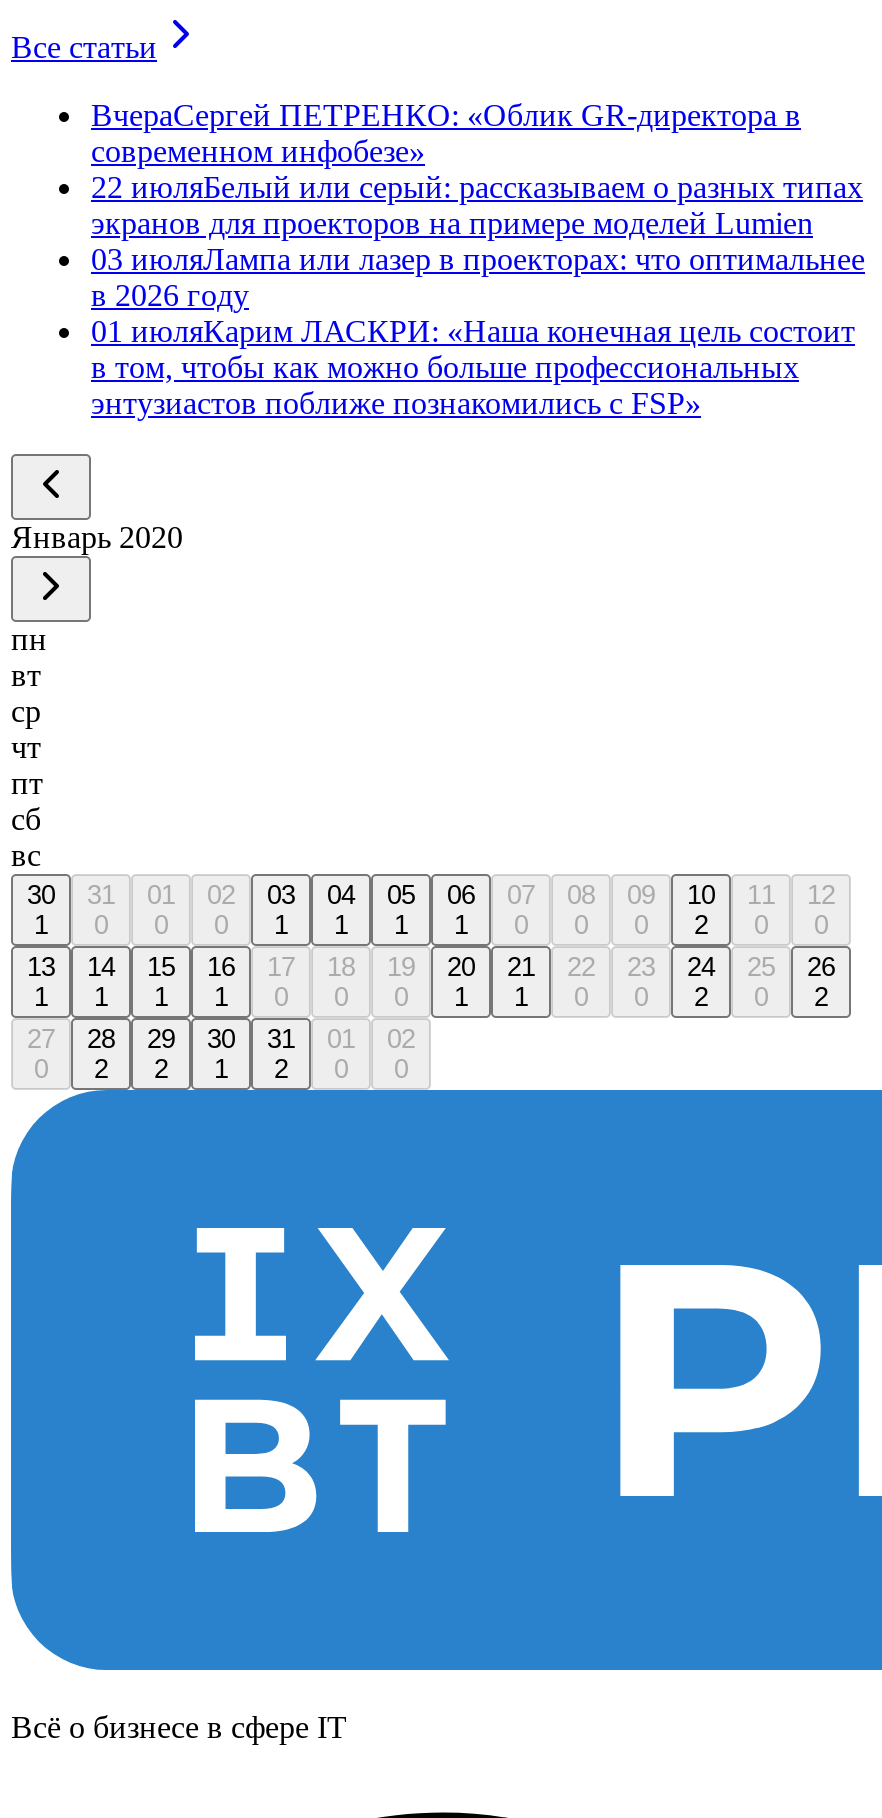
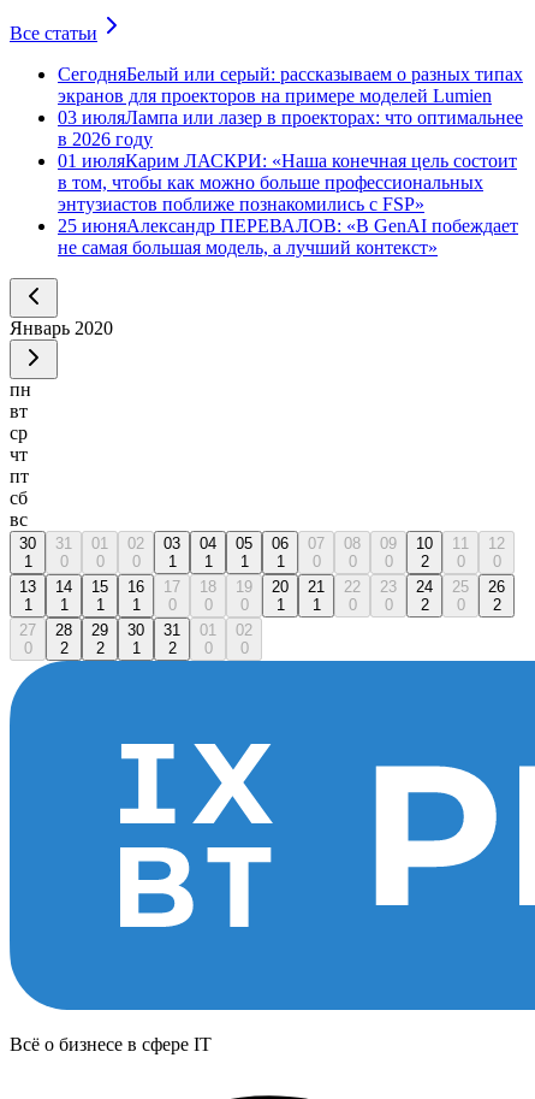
[91,98,863,204] ВчераСергей ПЕТРЕНКО: «Облик GR‑директора в | современном инфобезе» | 22 июляБелый или серый: рассказываем о разных типах -> [58,64,523,85] СегодняБелый или серый: рассказываем о разных типах
moved [91,206,865,420] -> [58,86,523,215]: экранов для проекторов на примере моделей Lumien | 03 июляЛампа или лазер в проекторах: что оптимальнее | в 2026 году | 01 июляКарим ЛАСКРИ: «Наша конечная цель состоит | в том, чтобы как можно больше профессиональных | энтузиастов поближе познакомились с FSP»
none -> [58,216,518,258] 25 июняАлександр ПЕРЕВАЛОВ: «В GenAI побеждает | не самая большая модель, а лучший контекст»

